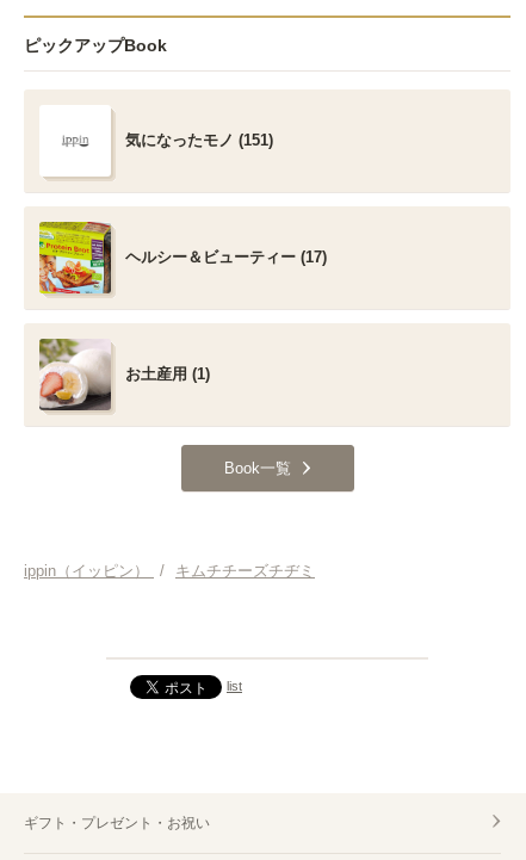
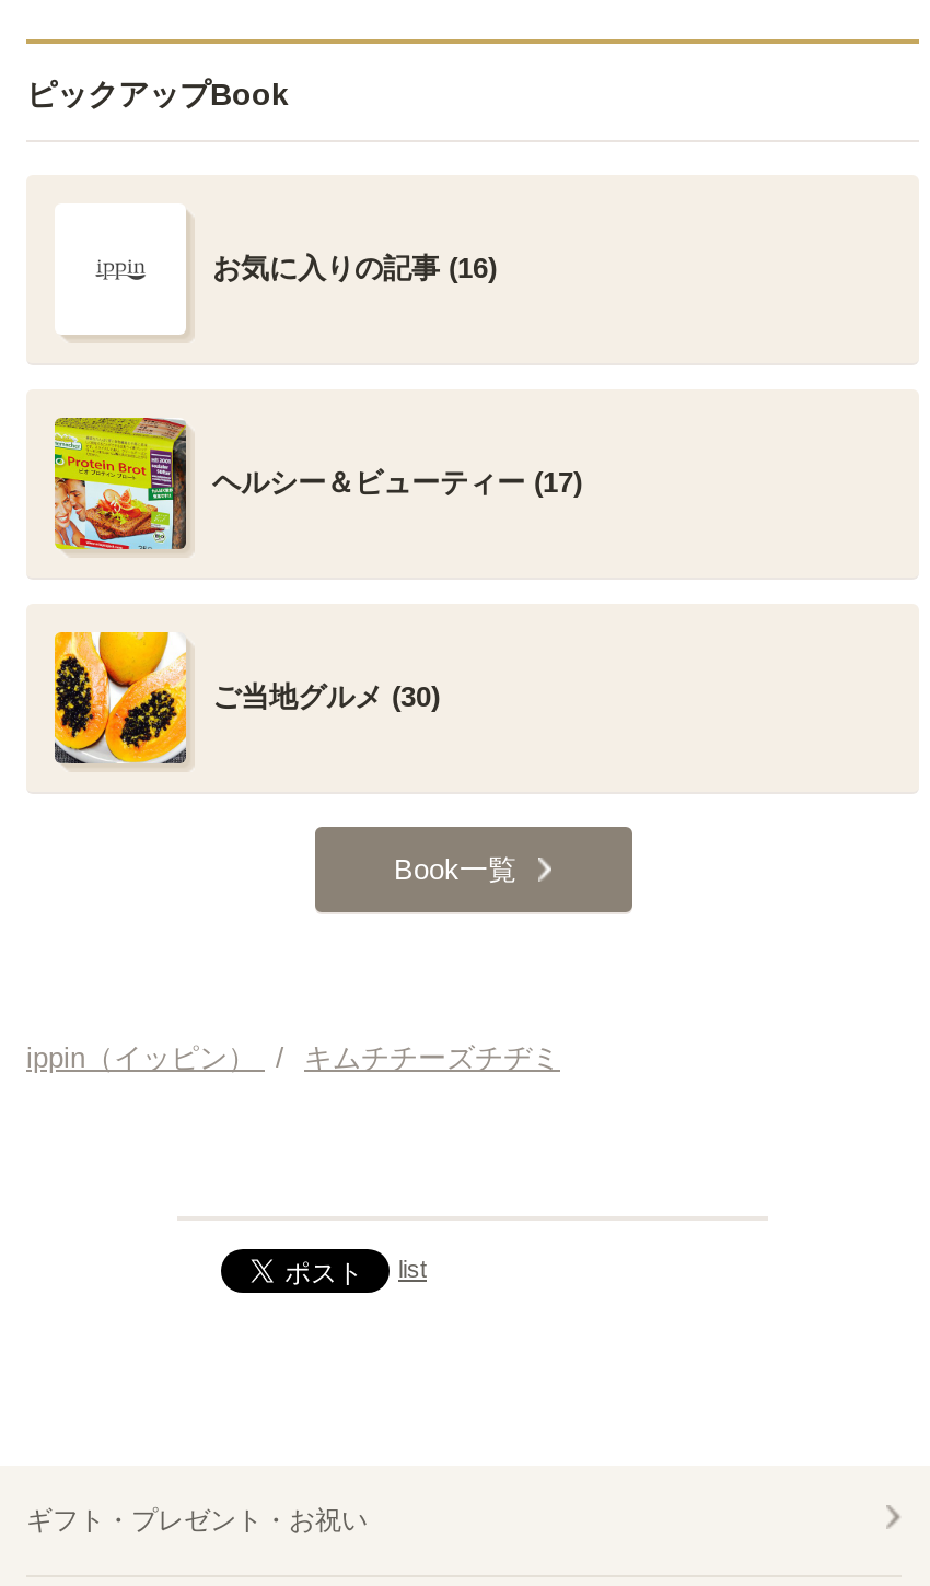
[125,131,273,149] 気になったモノ (151) -> [212,252,497,284] お気に入りの記事 (16)
[38,338,210,412] [image] | お土産用 (1) -> [53,630,440,763] [image] | ご当地グルメ (30)

